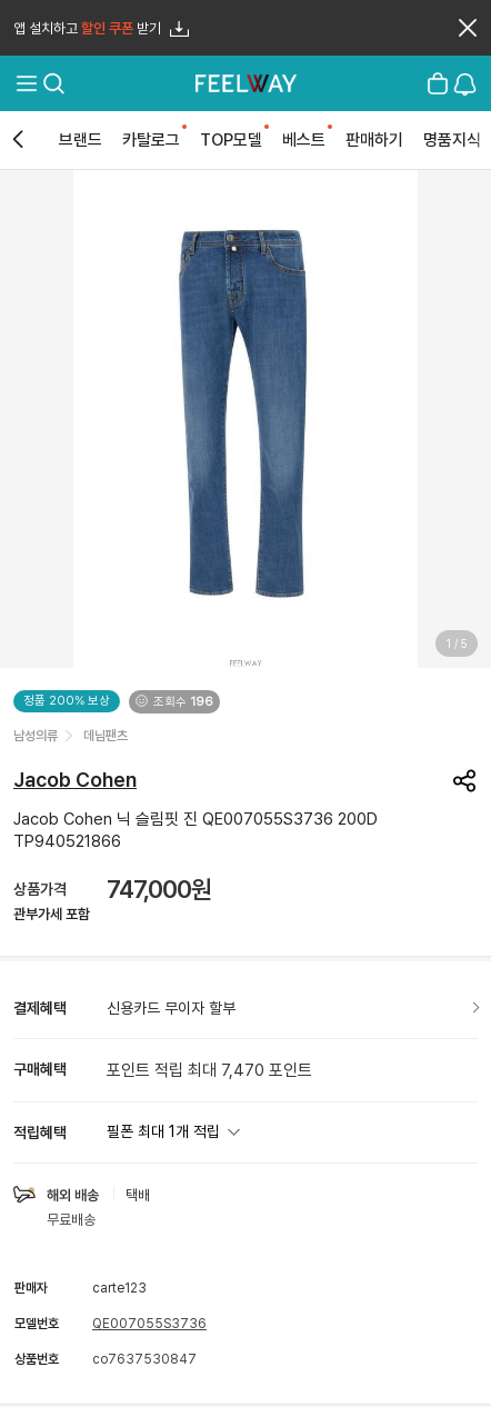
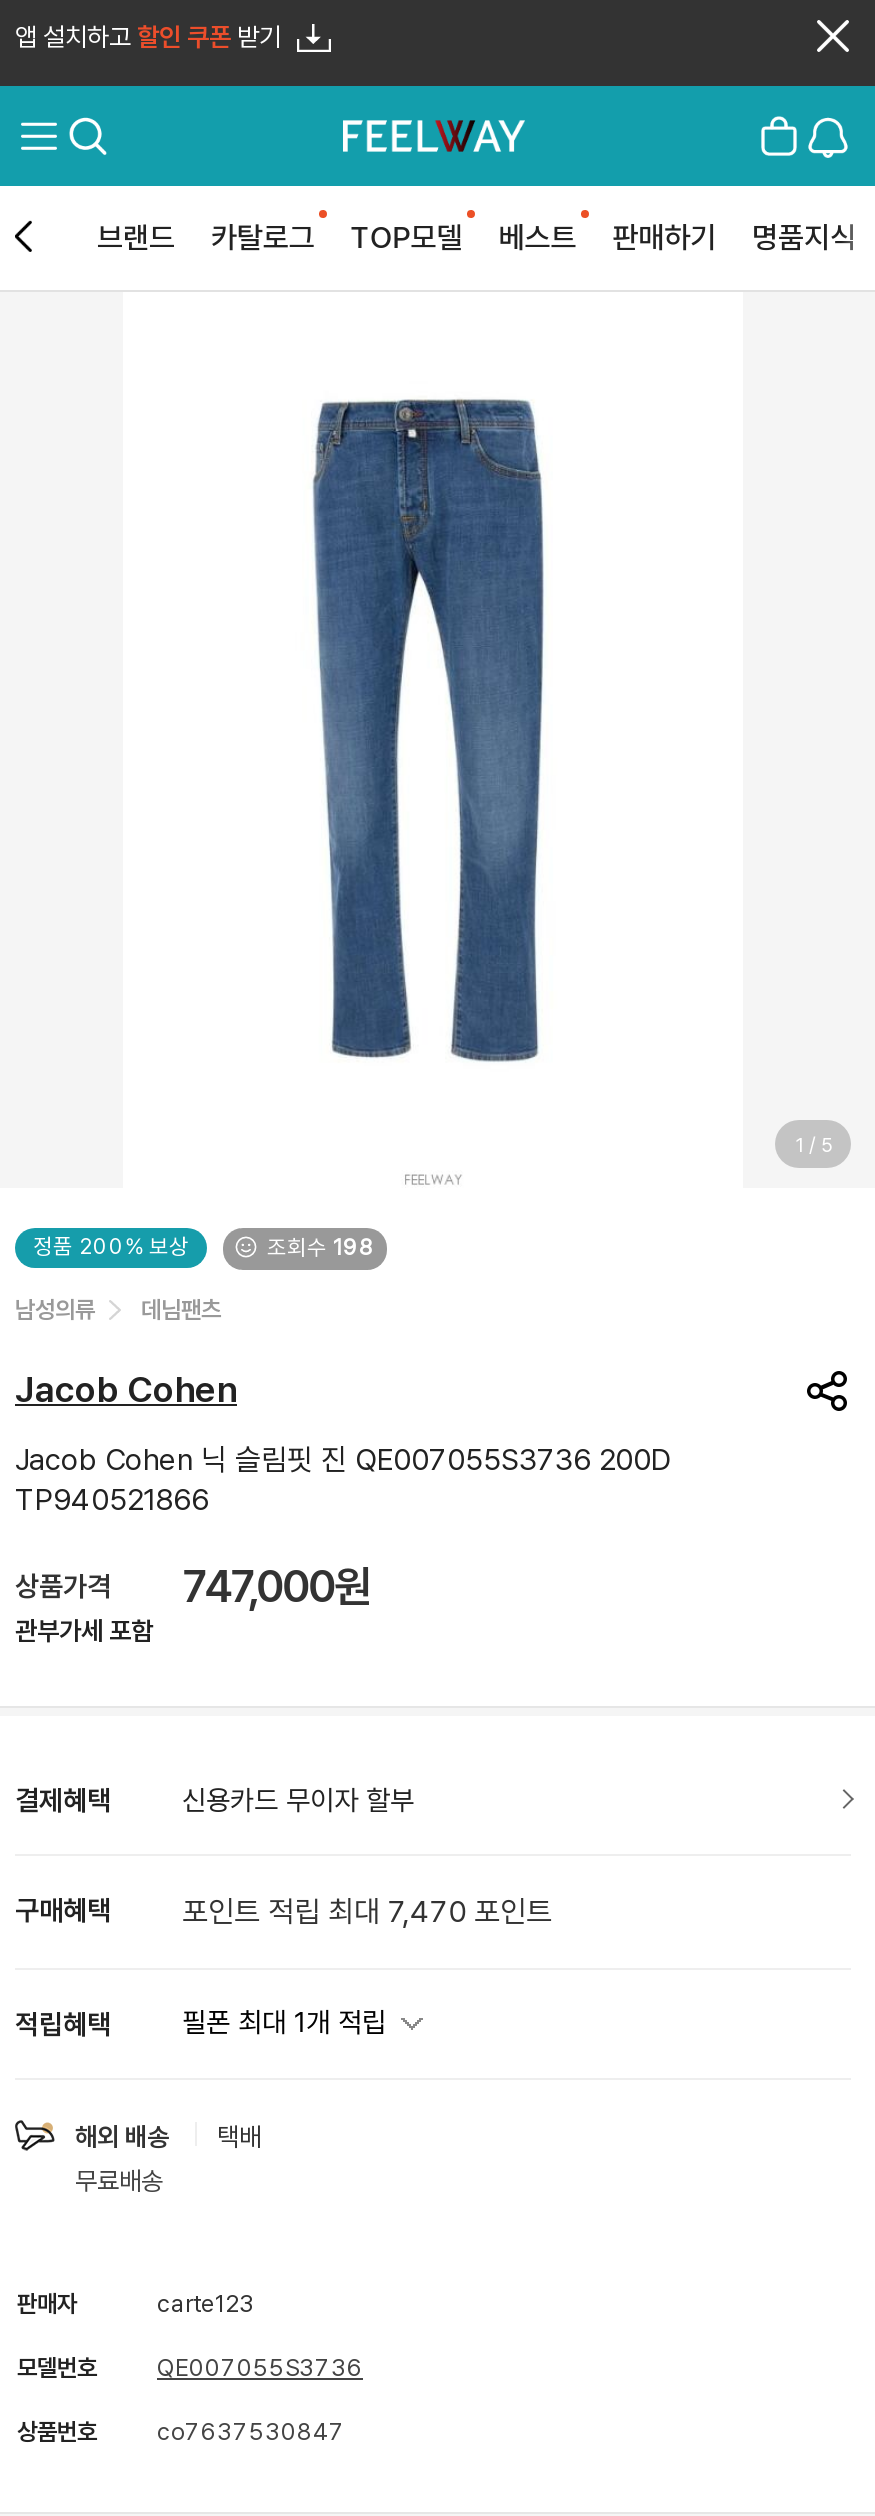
[153,694,213,709] 조회수 196 -> [267,1235,375,1261] 조회수 198

